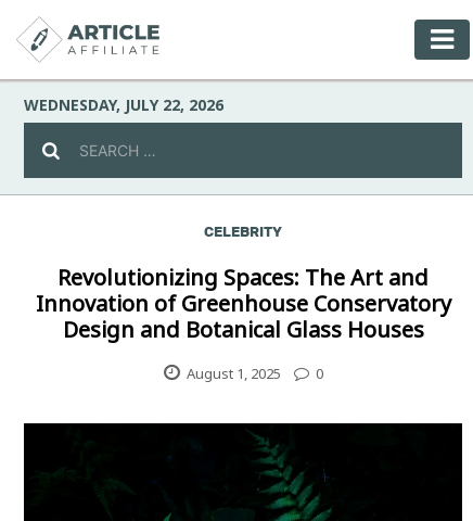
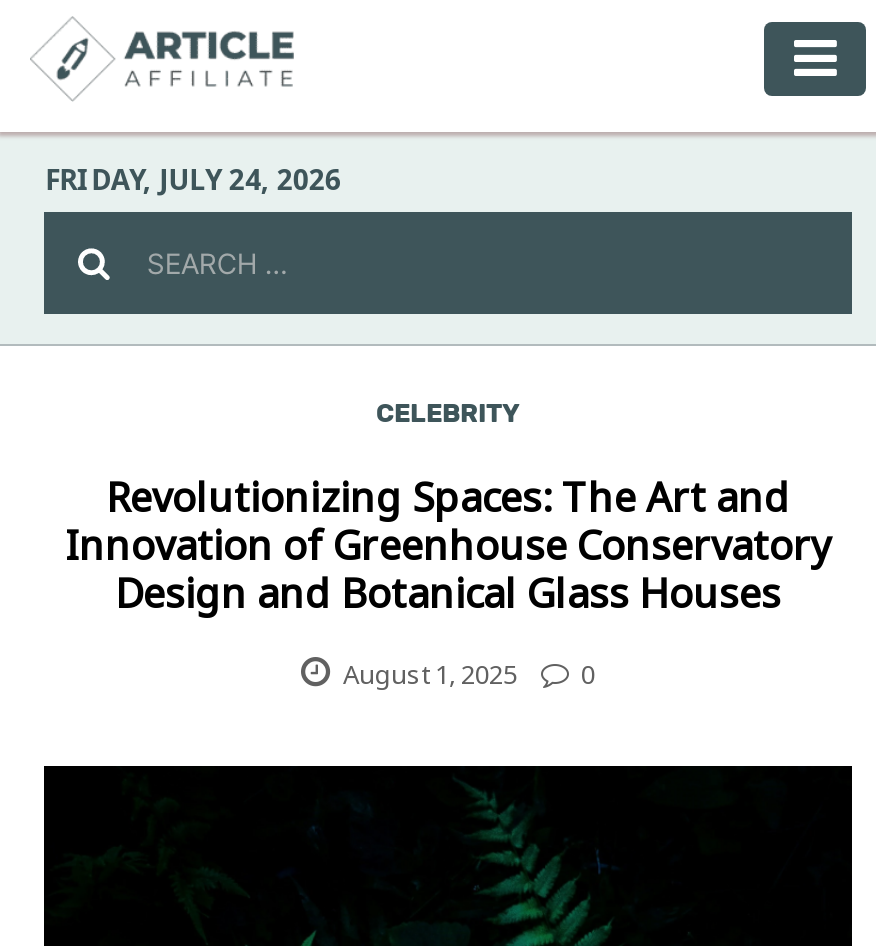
[24,94,224,115] WEDNESDAY, JULY 22, 2026 -> [45,160,341,198] FRIDAY, JULY 24, 2026

